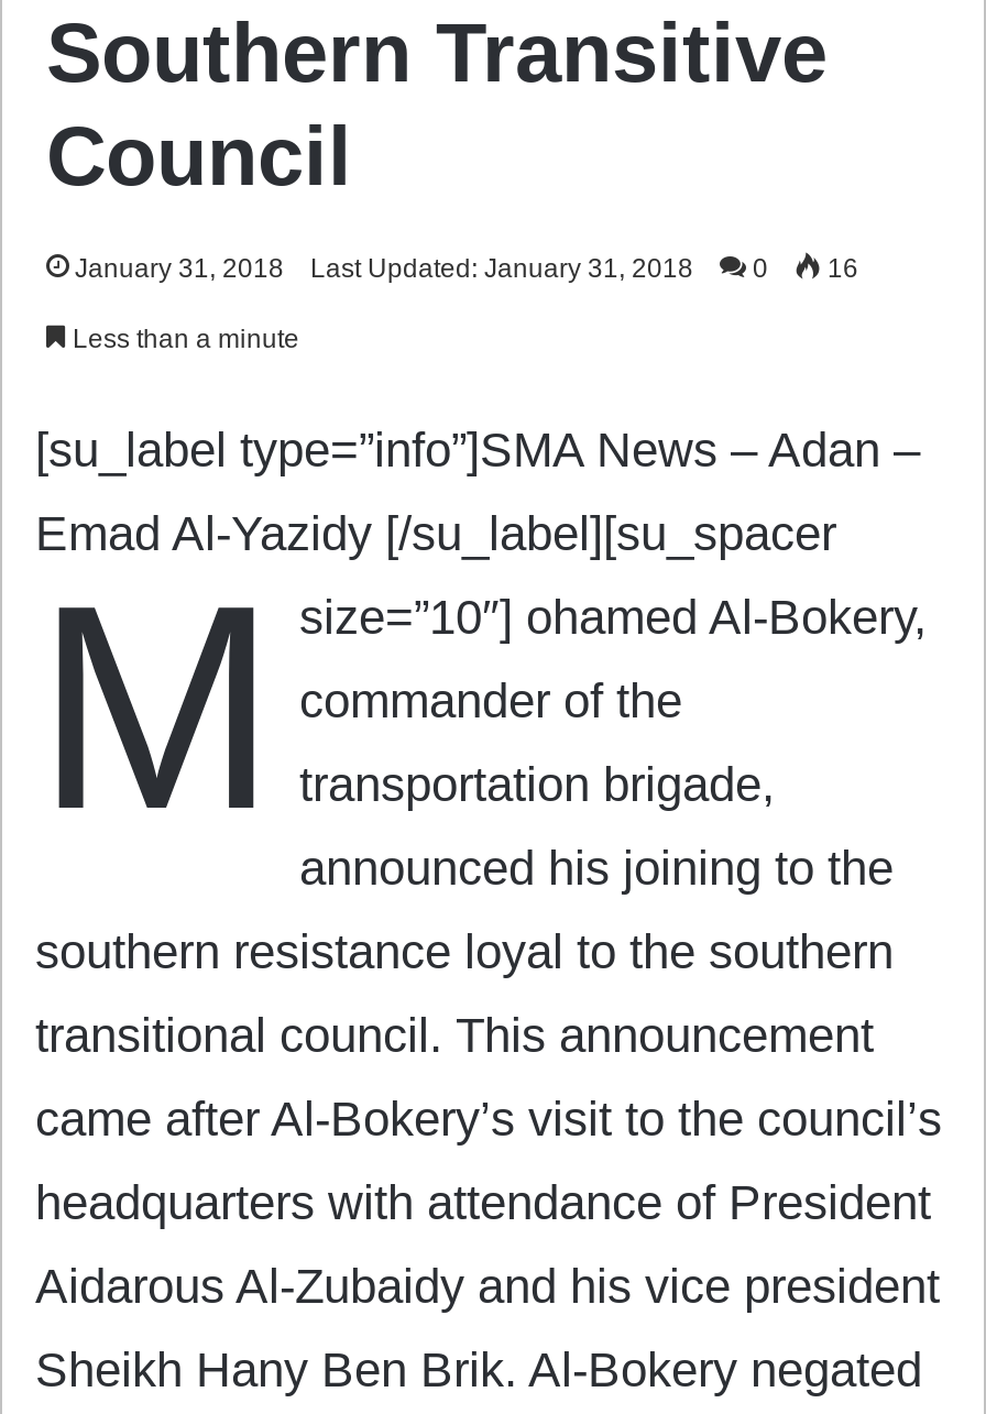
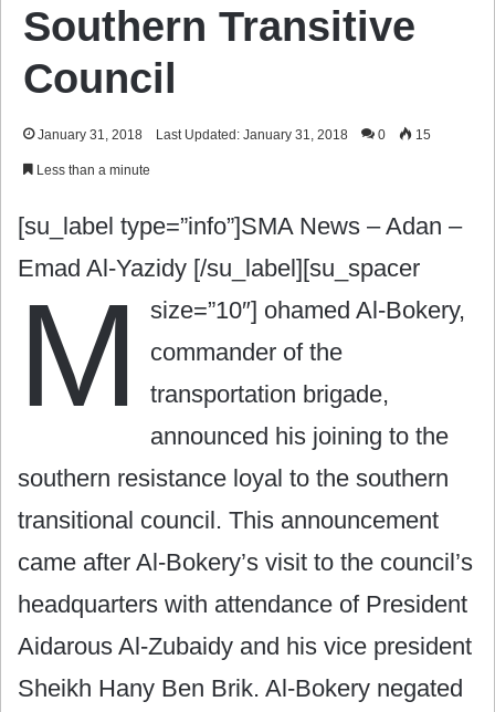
[75,253,858,284] January 31, 2018 Last Updated: January 31, 2018 0 16 -> [38,127,431,143] January 31, 2018 Last Updated: January 31, 2018 0 15

